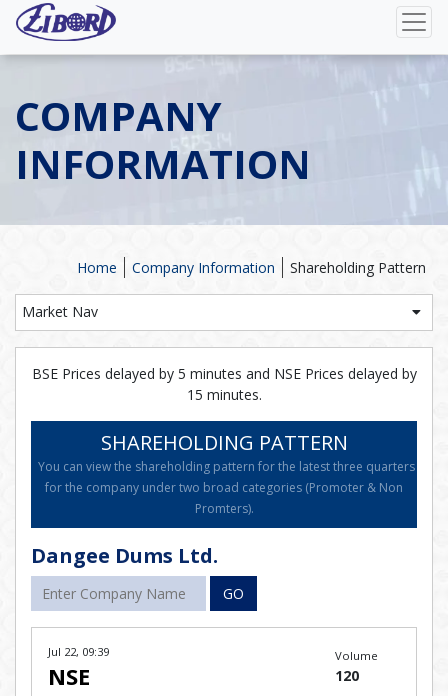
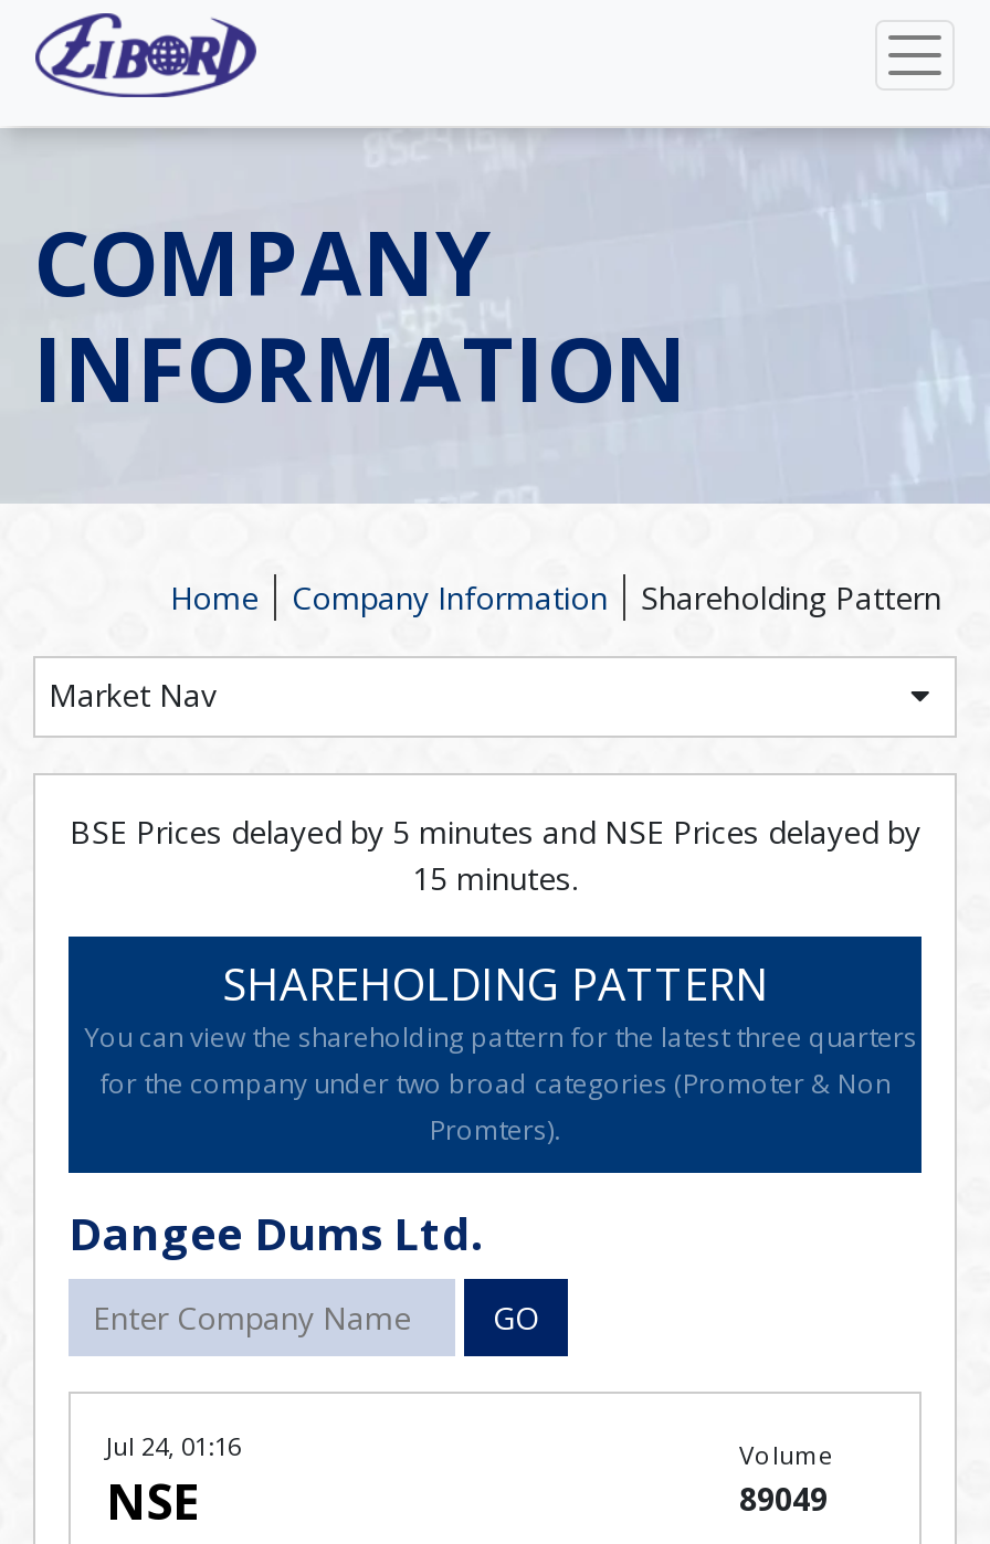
[48,644,109,659] Jul 22, 09:39 -> [106,1429,241,1462] Jul 24, 01:16
[334,666,358,685] 120 -> [739,1478,828,1520] 89049

